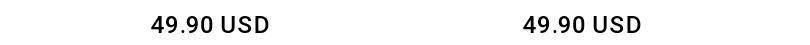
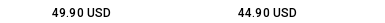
[523,12,642,40] 49.90 USD -> [238,6,297,20] 44.90 USD

